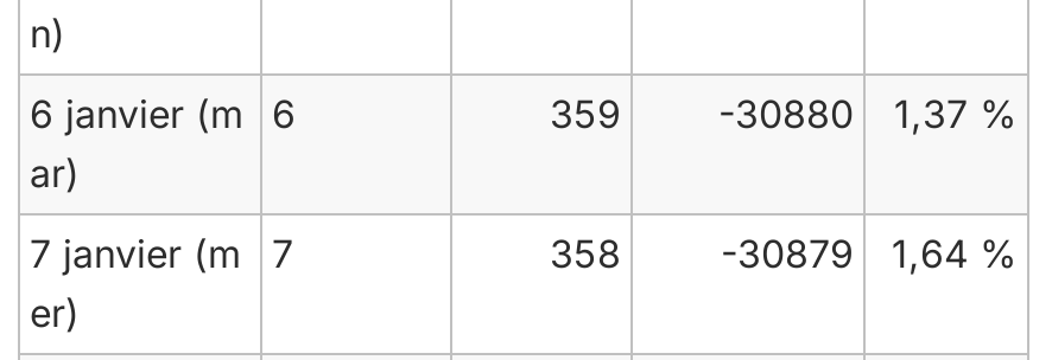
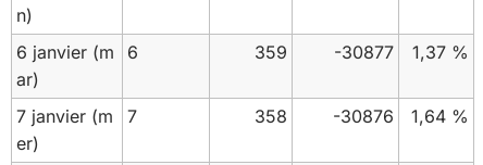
[718,90,1018,137] -30880 1,37 % -> [334,41,469,63] -30877 1,37 %
[721,230,1018,277] -30879 1,64 % -> [333,105,469,127] -30876 1,64 %

